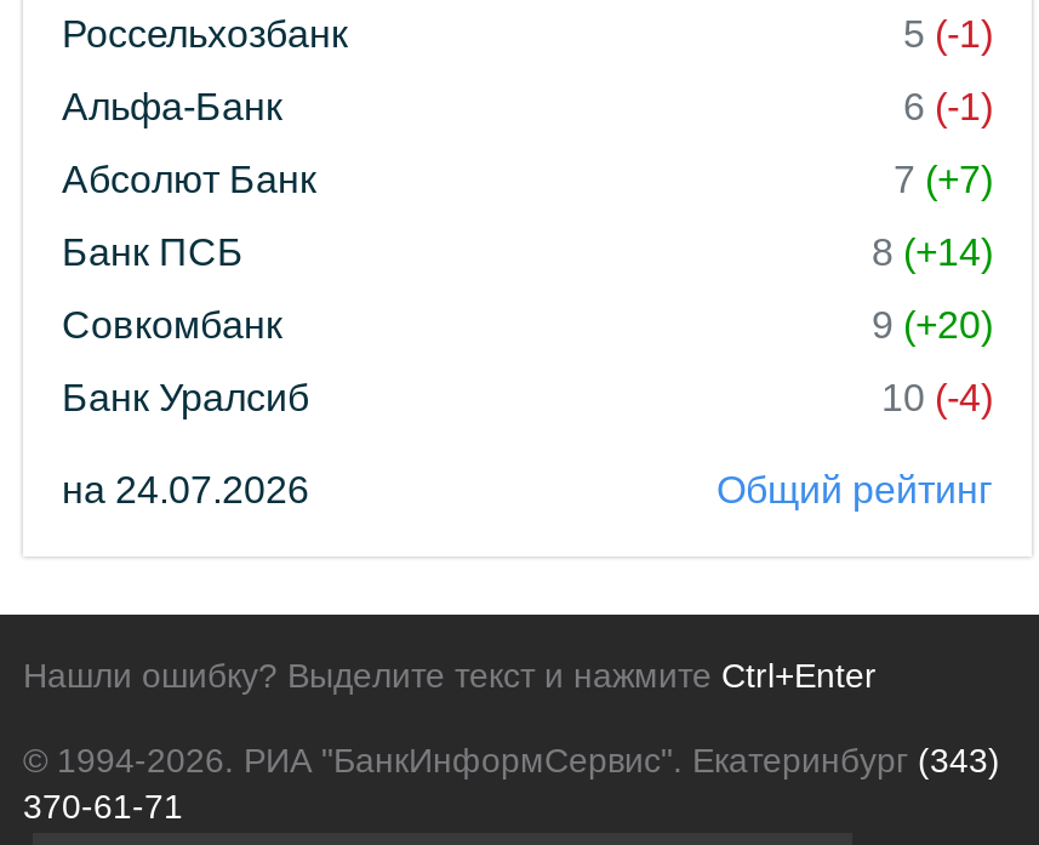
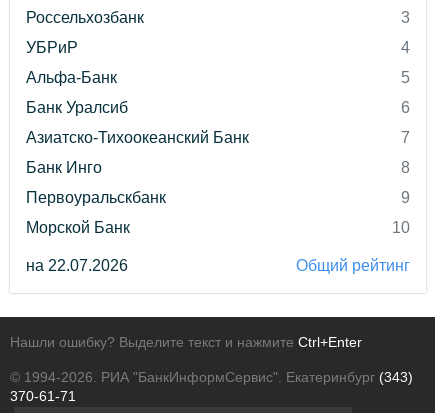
[903,13,993,55] 5 (-1) -> [26,9,410,56] 3 | УБРиР | 4
[62,86,993,346] 6 (-1) | Абсолют Банк | 7 (+7) | Банк ПСБ | 8 (+14) | Совкомбанк | 9 (+20) -> [401,69,410,86] 5
[62,377,993,510] 10 (-4) | на 24.07.2026 -> [26,99,410,274] 6 | Азиатско-Тихоокеанский Банк | 7 | Банк Инго | 8 | Первоуральскбанк | 9 | Морской Банк | 10 | на 22.07.2026
moved [62,377,309,418] -> [26,99,128,116]: Банк Уралсиб

